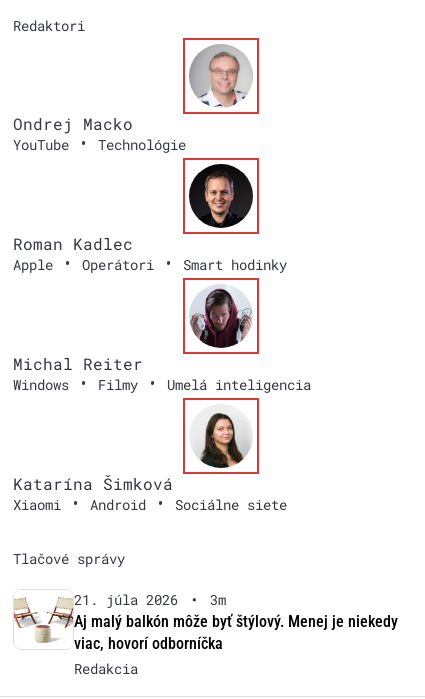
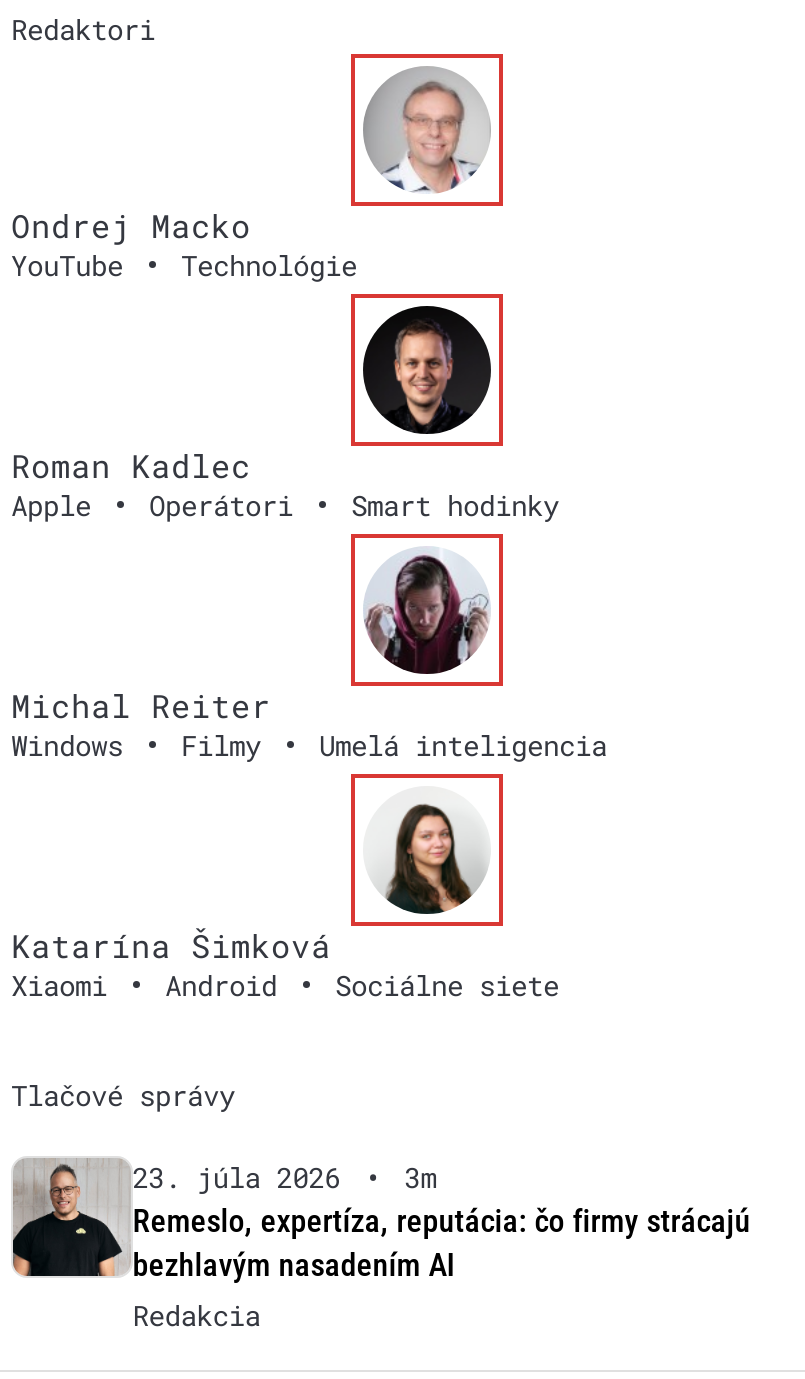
[14,590,178,650] [image] | 21. júla 2026 -> [11,1157,341,1279] [image] | 23. júla 2026
[74,612,398,653] Aj malý balkón môže byť štýlový. Menej je niekedy | viac, hovorí odborníčka -> [133,1201,751,1283] Remeslo, expertíza, reputácia: čo firmy strácajú | bezhlavým nasadením AI

